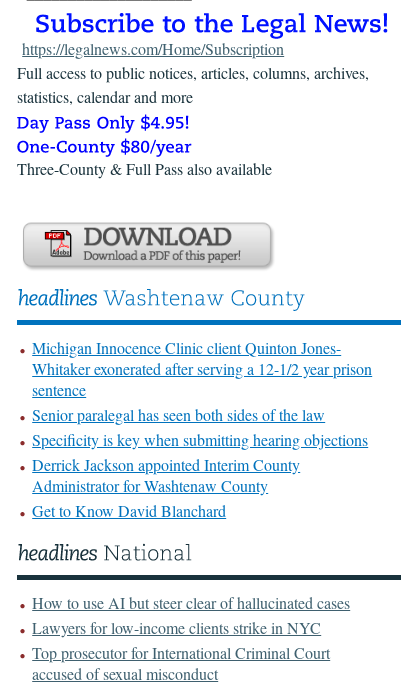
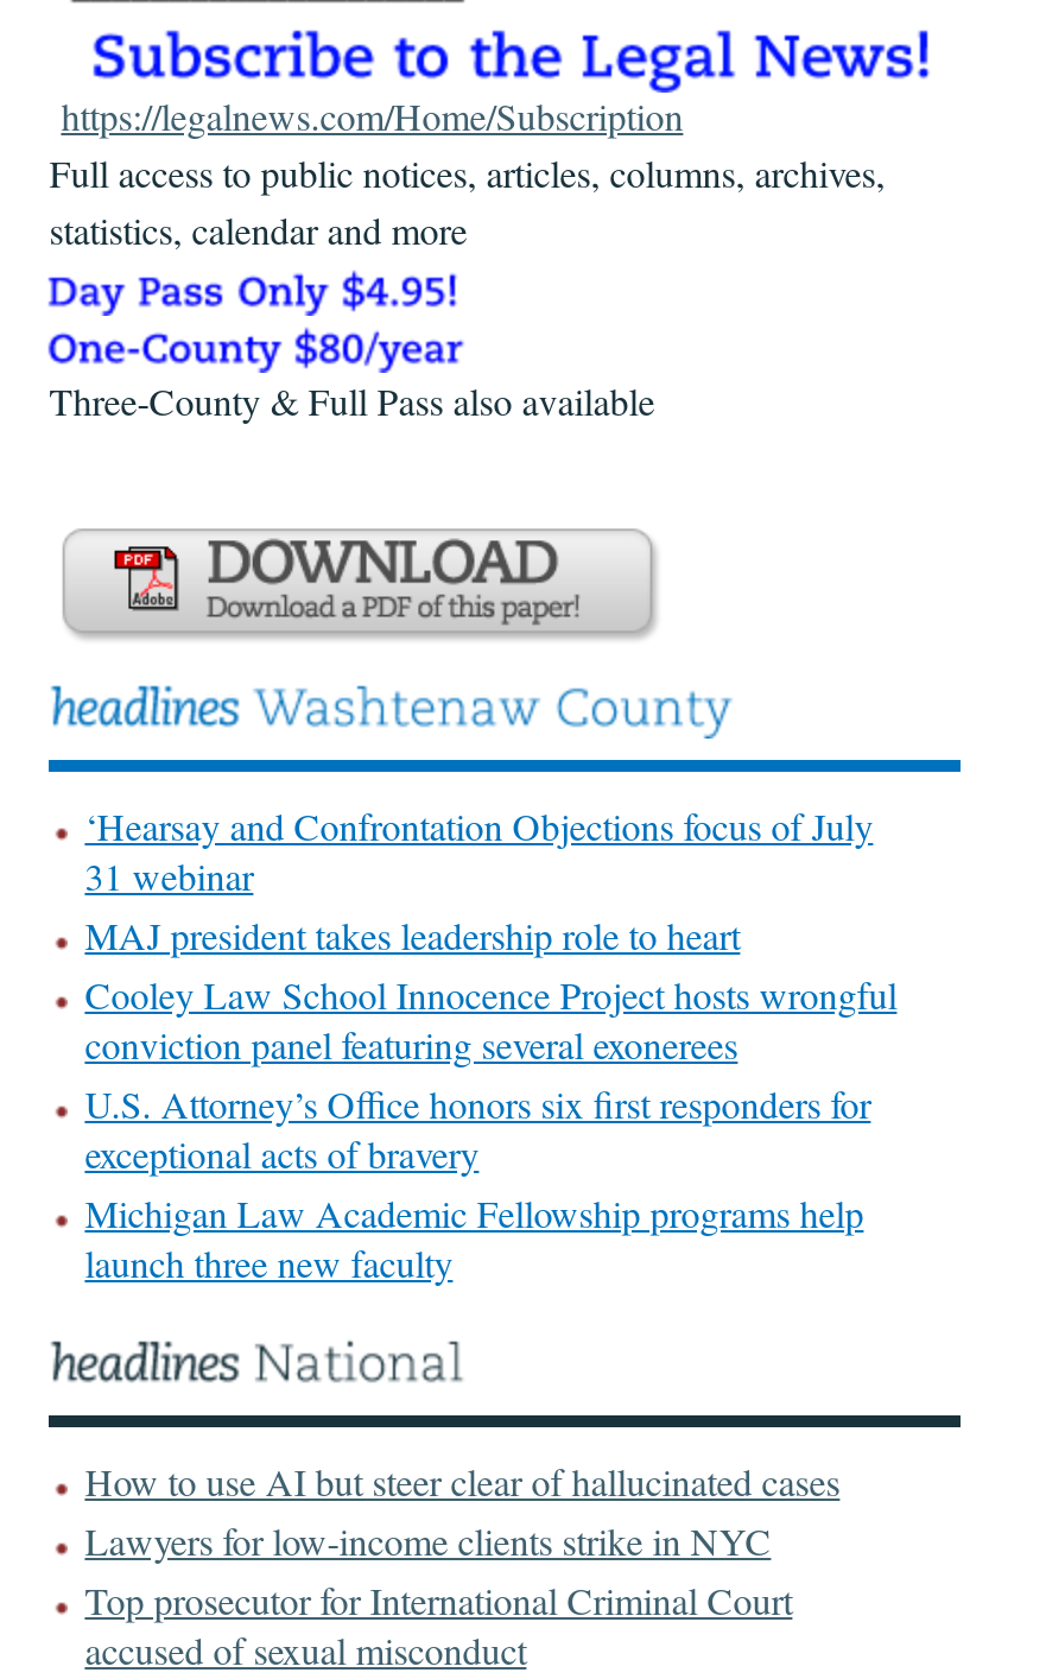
[32,337,372,521] Michigan Innocence Clinic client Quinton Jones- | Whitaker exonerated after serving a 12-1/2 year prison | sentence | Senior paralegal has seen both sides of the law | Specificity is key when submitting hearing objections | Derrick Jackson appointed Interim County | Administrator for Washtenaw County | Get to Know David Blanchard -> [85,800,897,1287] ‘Hearsay and Confrontation Objections focus of July | 31 webinar | MAJ president takes leadership role to heart | Cooley Law School Innocence Project hosts wrongful | conviction panel featuring several exonerees | U.S. Attorney’s Office honors six first responders for | exceptional acts of bravery | Michigan Law Academic Fellowship programs help | launch three new faculty

